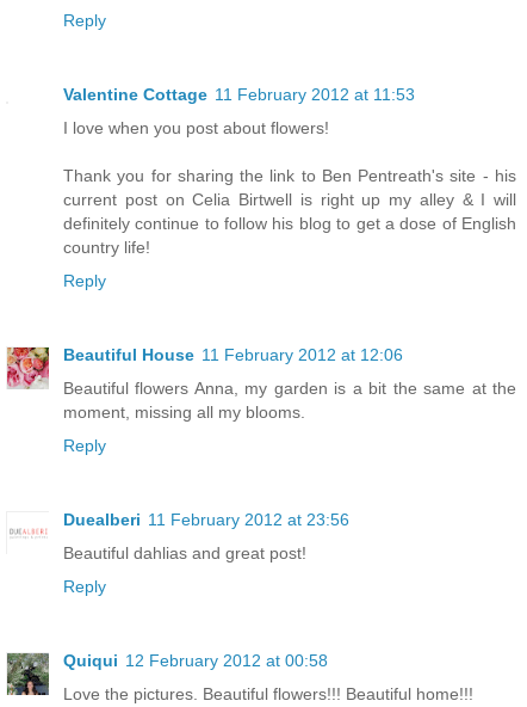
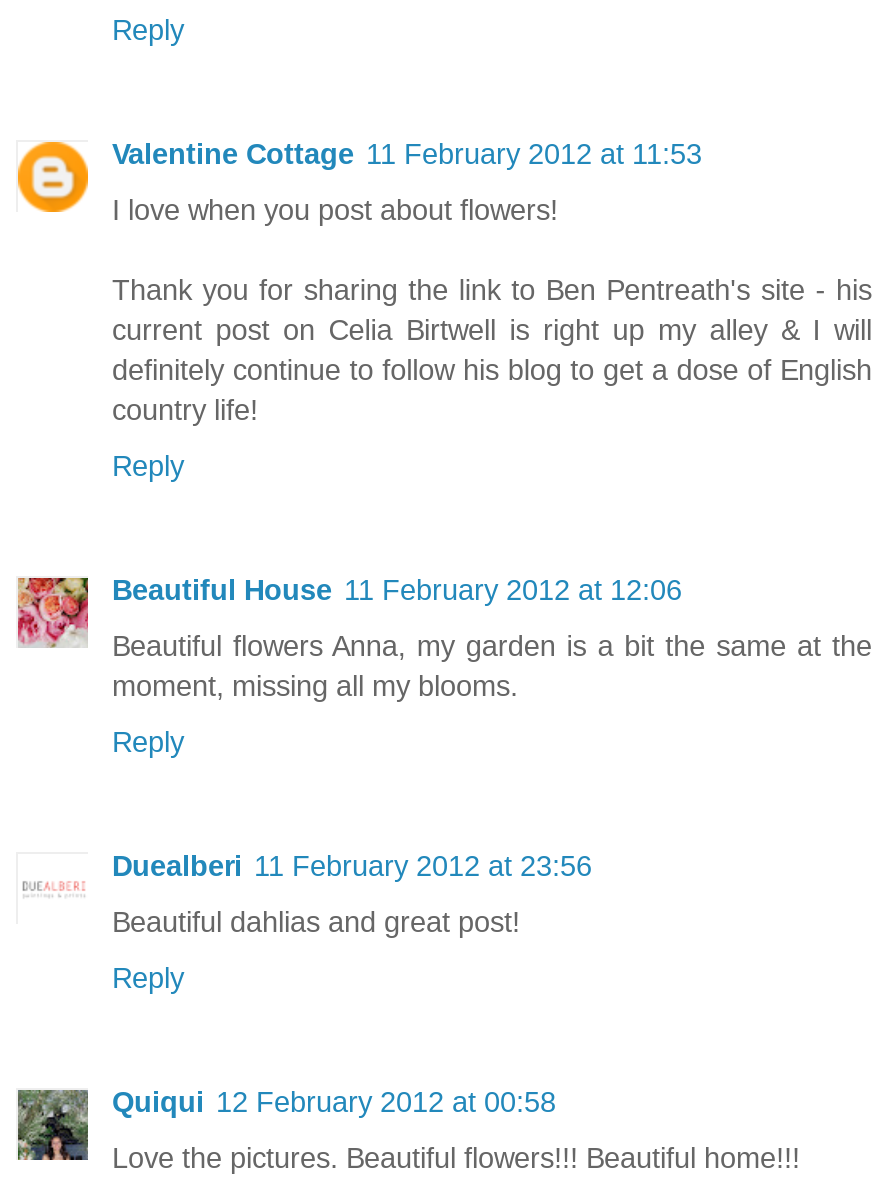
none -> [14,138,90,214] [image]

